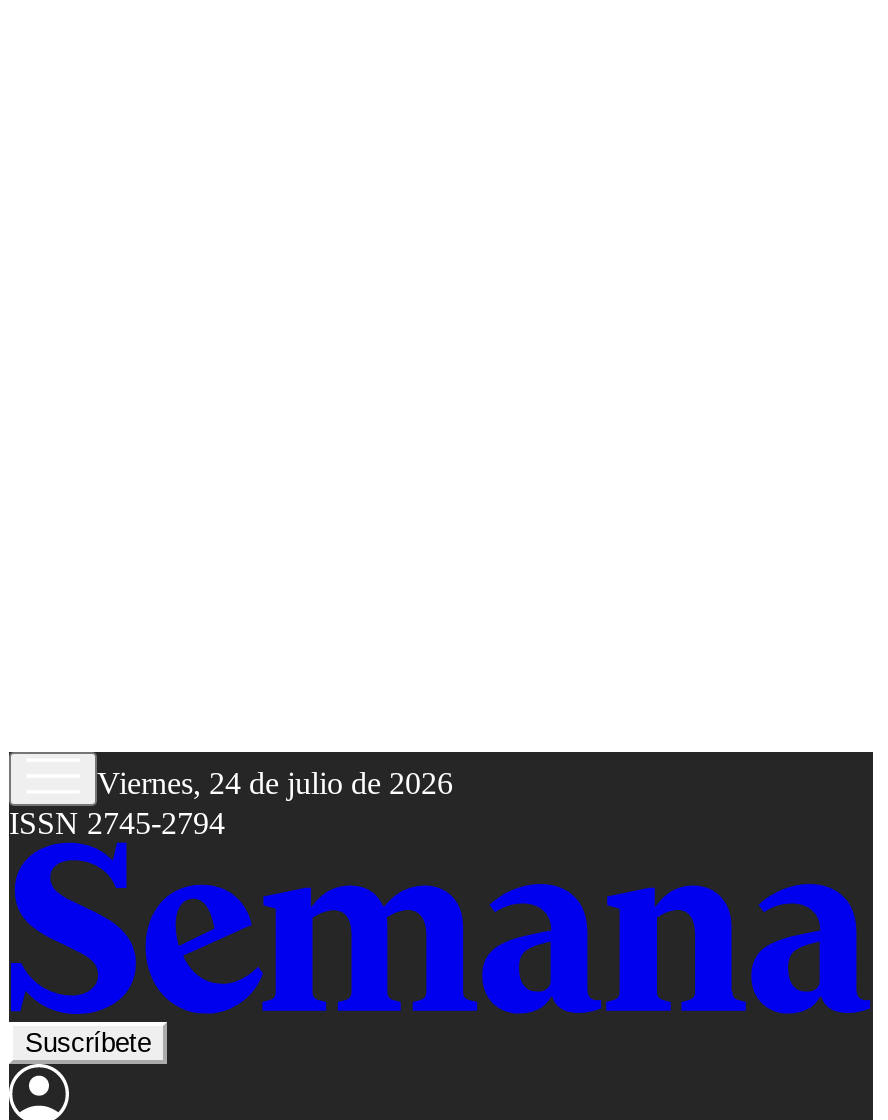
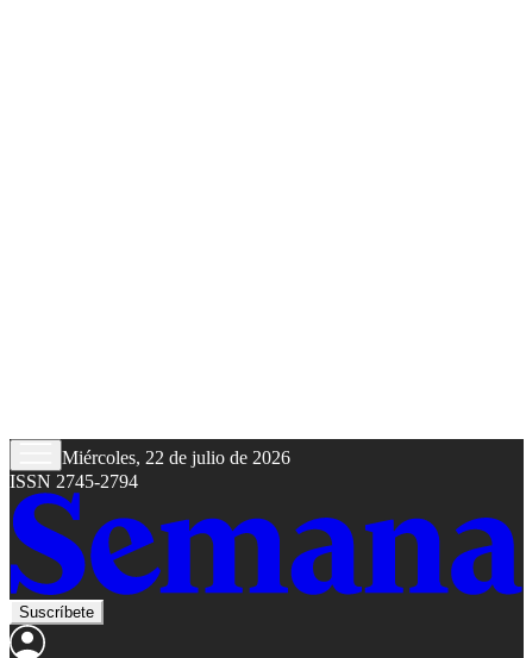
[97,766,453,800] Viernes, 24 de julio de 2026 -> [62,447,290,468] Miércoles, 22 de julio de 2026

